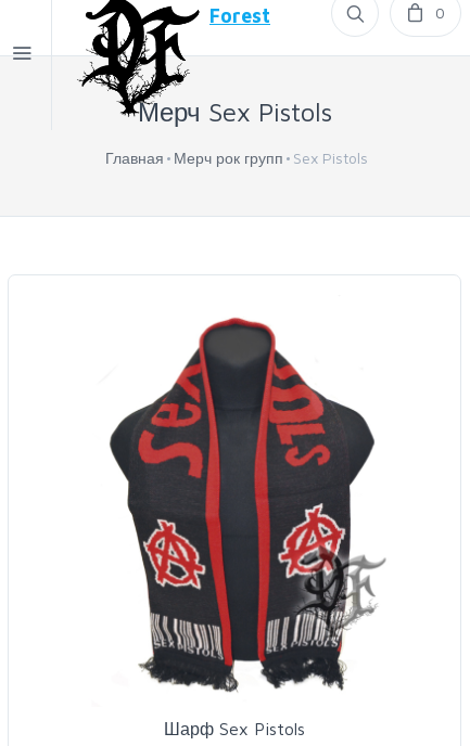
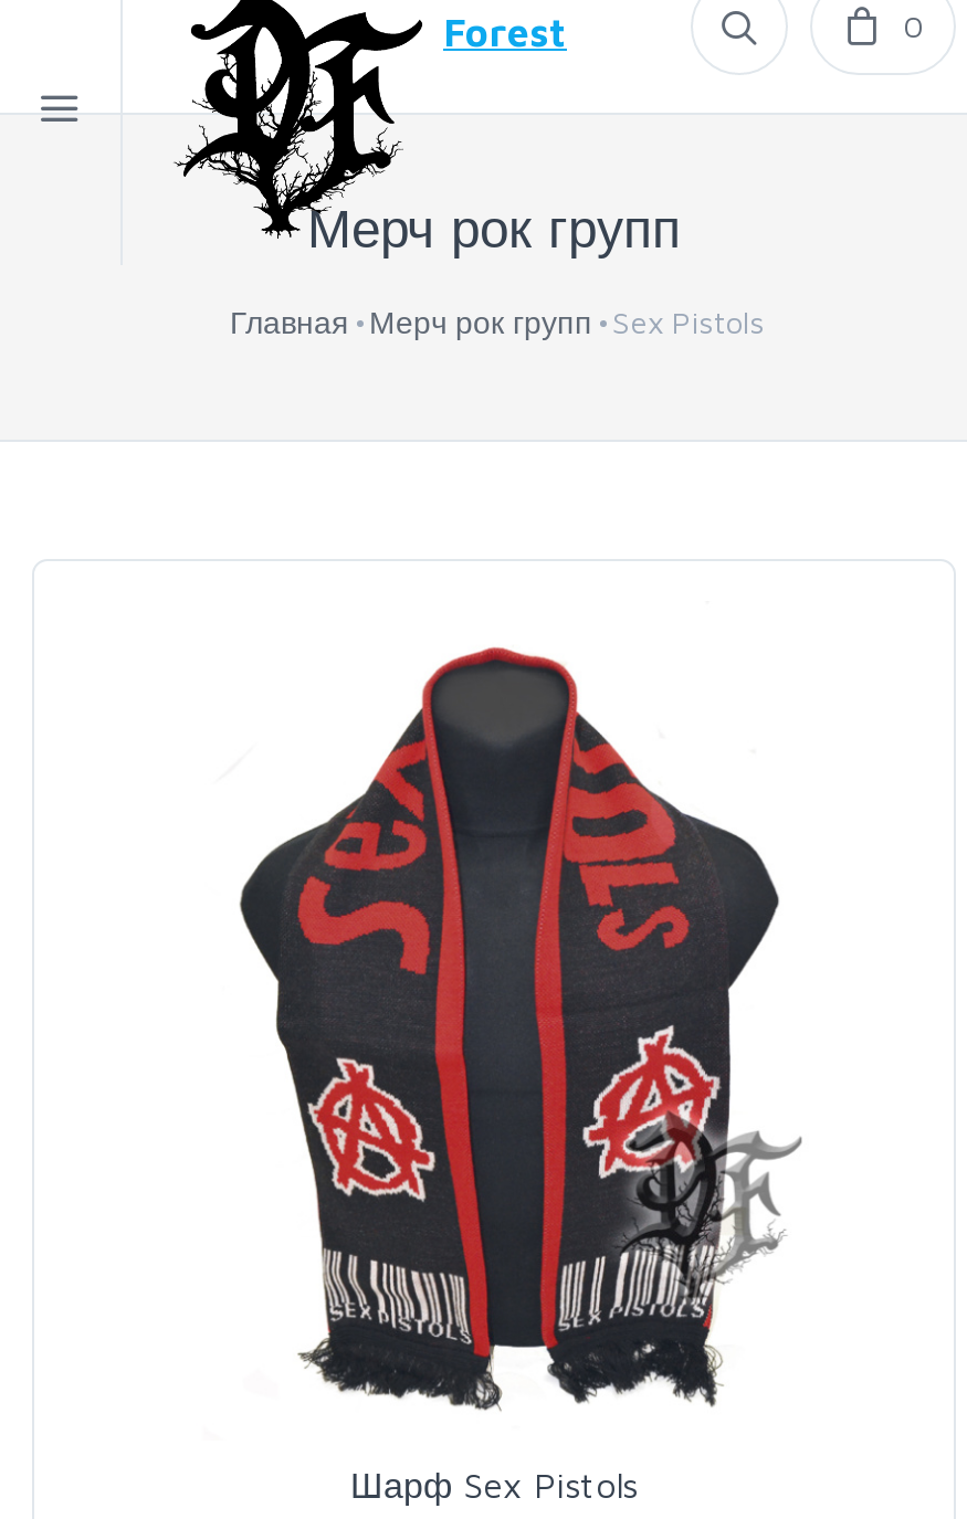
[137,97,332,127] Мерч Sex Pistols -> [307,197,681,259] Мерч рок групп

